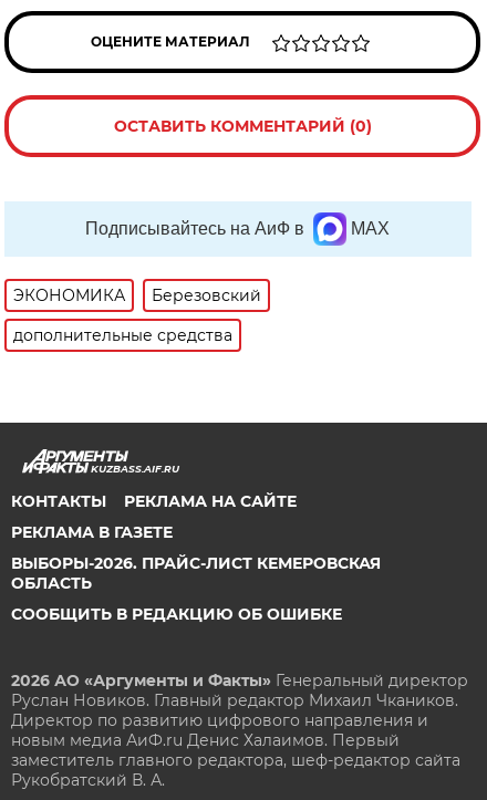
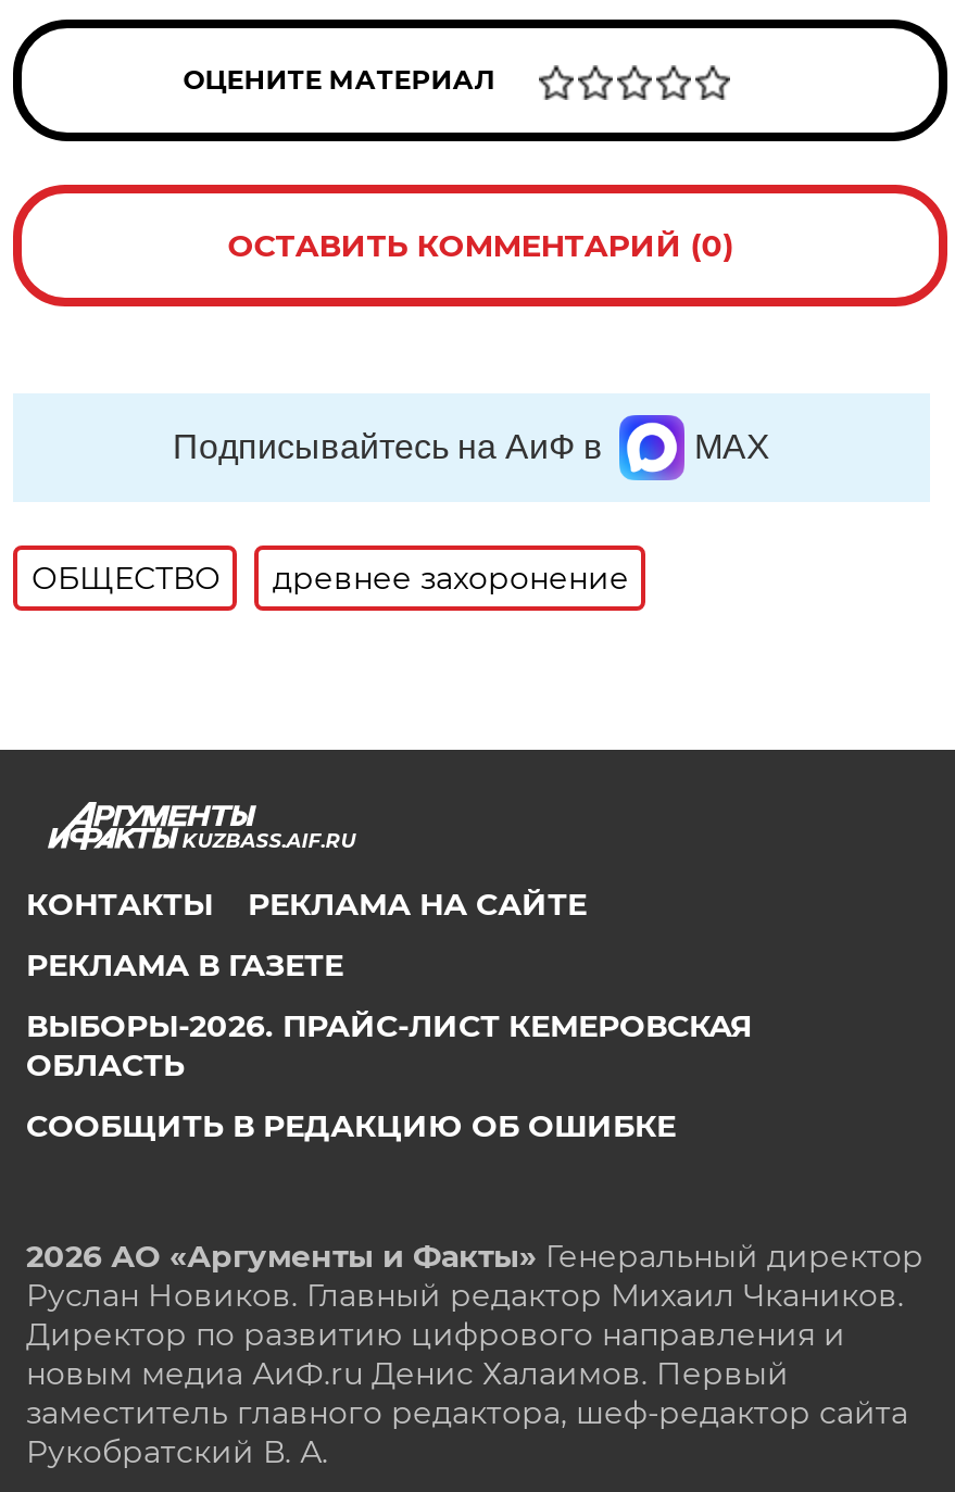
[14,285,262,345] ЭКОНОМИКА | Березовский | дополнительные средства -> [31,559,629,598] ОБЩЕСТВО | древнее захоронение

